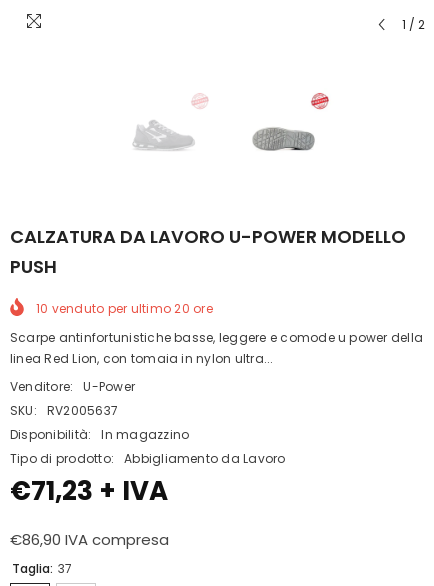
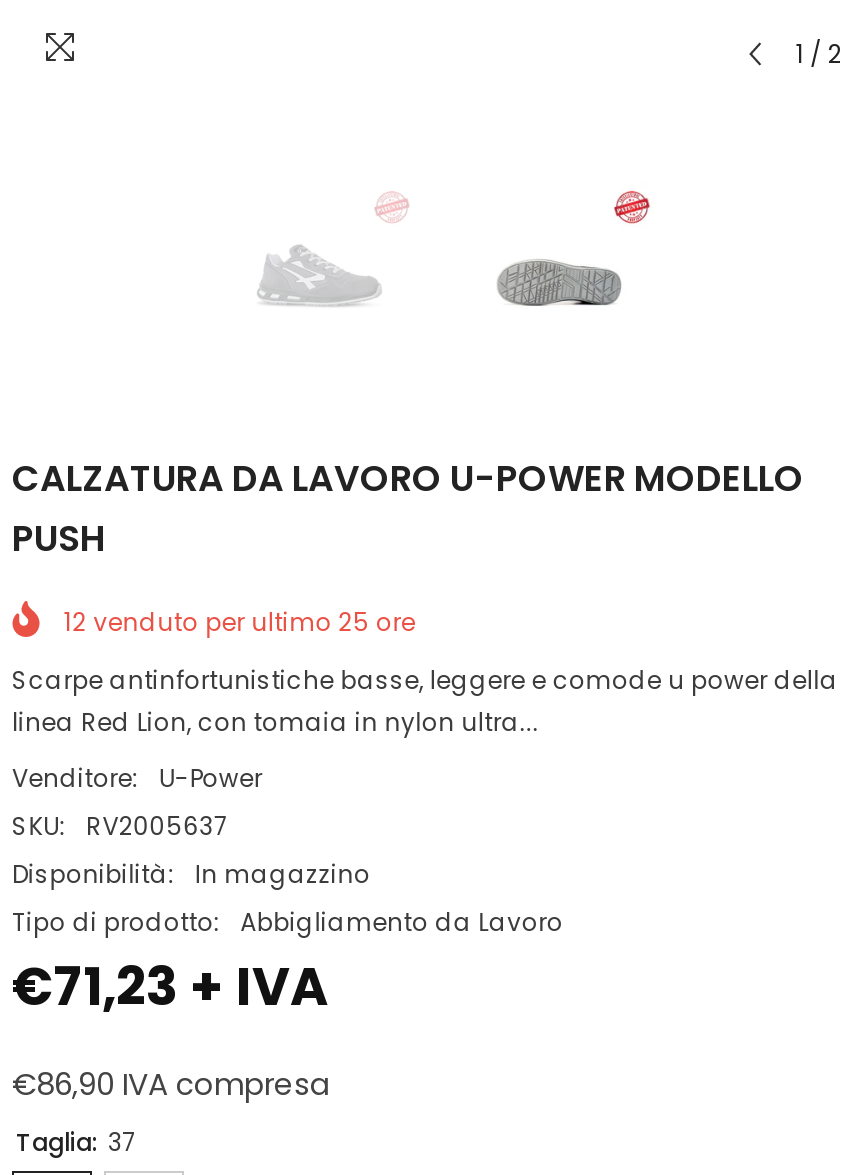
[36,300,213,317] 10 venduto per ultimo 20 ore -> [64,605,416,639] 12 venduto per ultimo 25 ore

